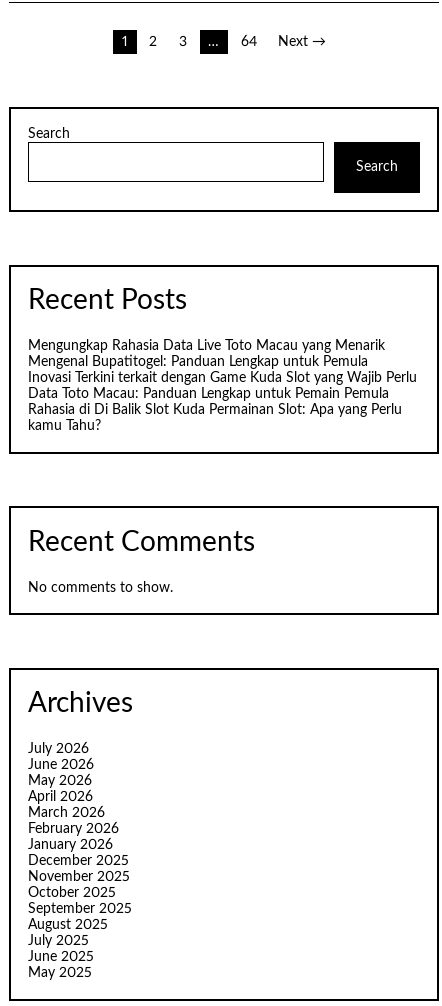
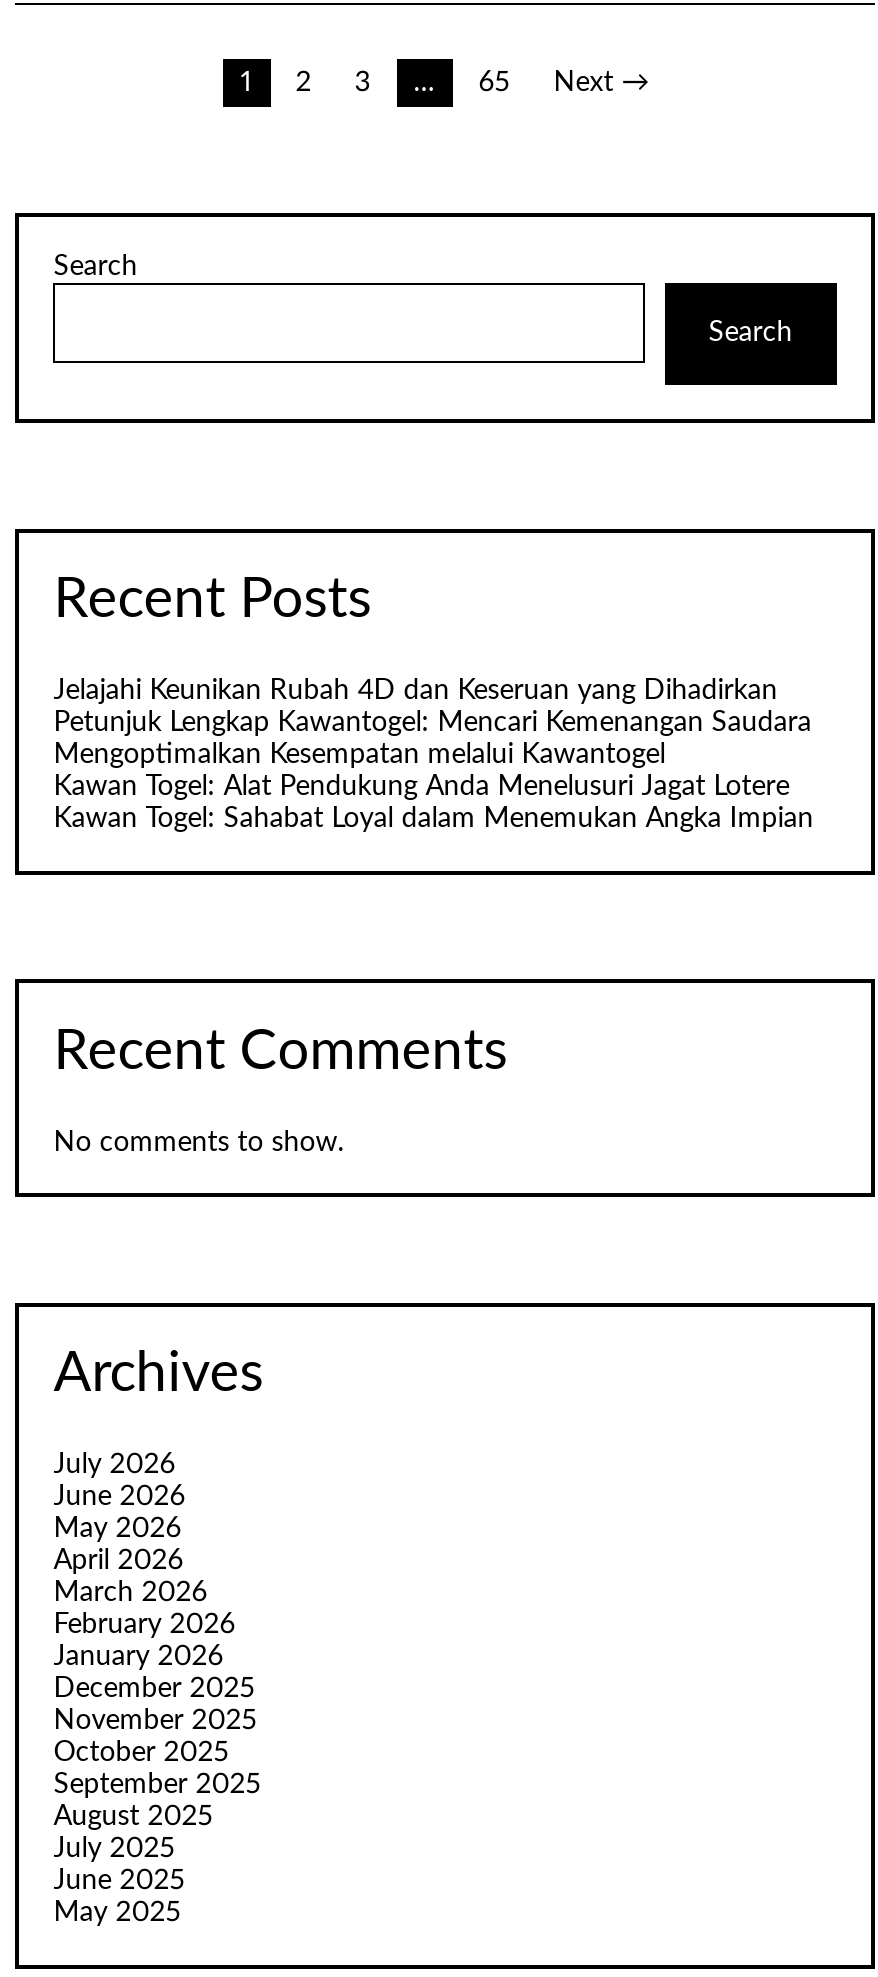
[241,35,257,49] 64 -> [479,69,511,97] 65
[28,339,417,433] Mengungkap Rahasia Data Live Toto Macau yang Menarik | Mengenal Bupatitogel: Panduan Lengkap untuk Pemula | Inovasi Terkini terkait dengan Game Kuda Slot yang Wajib Perlu | Data Toto Macau: Panduan Lengkap untuk Pemain Pemula | Rahasia di Di Balik Slot Kuda Permainan Slot: Apa yang Perlu | kamu Tahu? -> [53,678,813,834] Jelajahi Keunikan Rubah 4D dan Keseruan yang Dihadirkan | Petunjuk Lengkap Kawantogel: Mencari Kemenangan Saudara | Mengoptimalkan Kesempatan melalui Kawantogel | Kawan Togel: Alat Pendukung Anda Menelusuri Jagat Lotere | Kawan Togel: Sahabat Loyal dalam Menemukan Angka Impian

